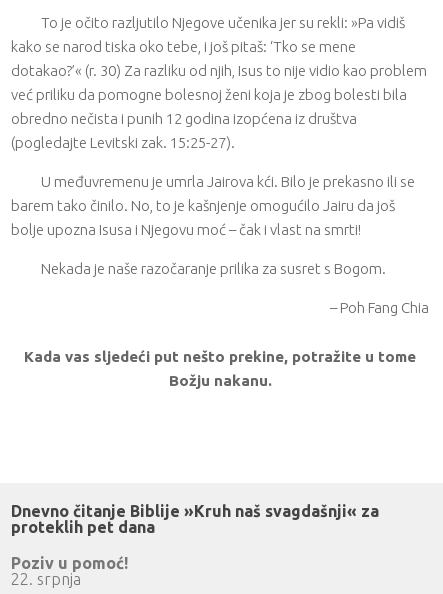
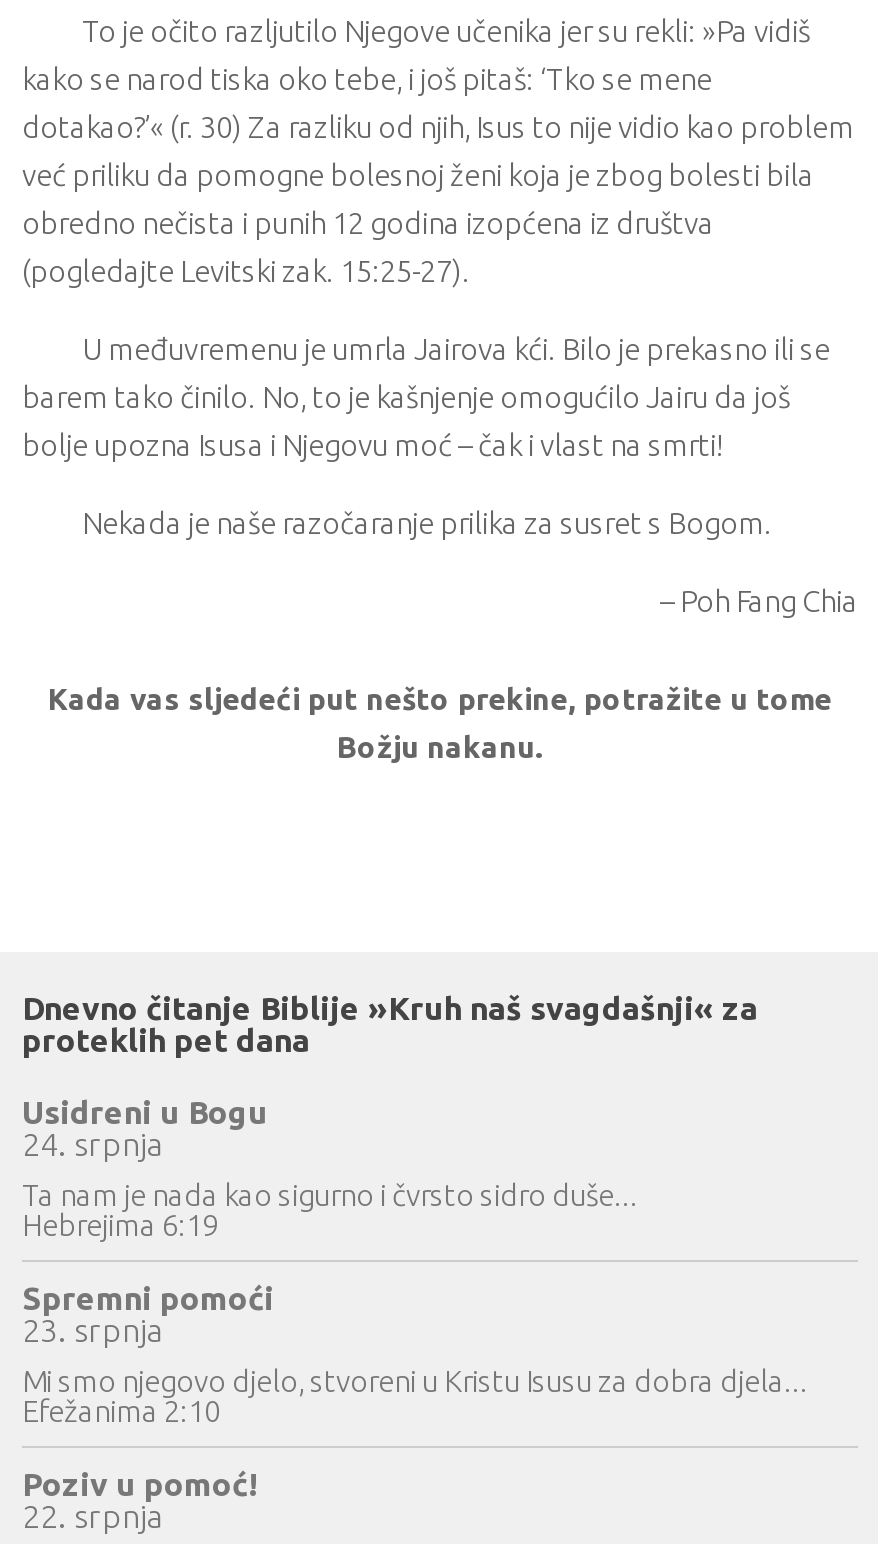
none -> [22,1094,808,1428] Usidreni u Bogu | 24. srpnja | Ta nam je nada kao sigurno i čvrsto sidro duše... | Hebrejima 6:19 | Spremni pomoći | 23. srpnja | Mi smo njegovo djelo, stvoreni u Kristu Isusu za dobra djela... | Efežanima 2:10

